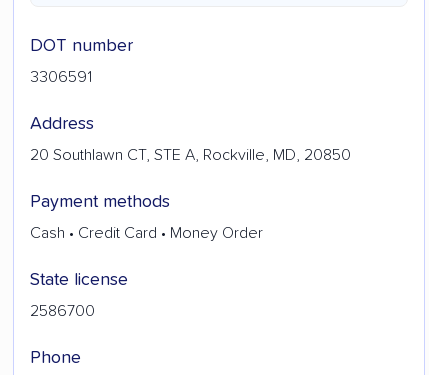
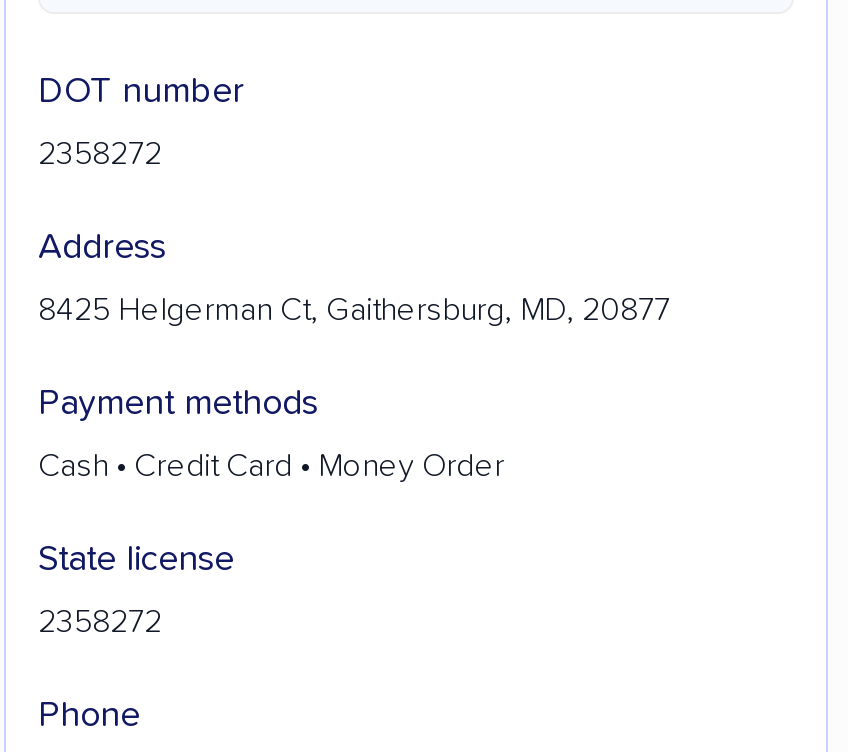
[30,69,92,85] 3306591 -> [38,137,162,169] 2358272
[30,147,351,163] 20 Southlawn CT, STE A, Rockville, MD, 20850 -> [38,293,670,325] 8425 Helgerman Ct, Gaithersburg, MD, 20877
[30,303,95,319] 2586700 -> [38,605,162,637] 2358272

